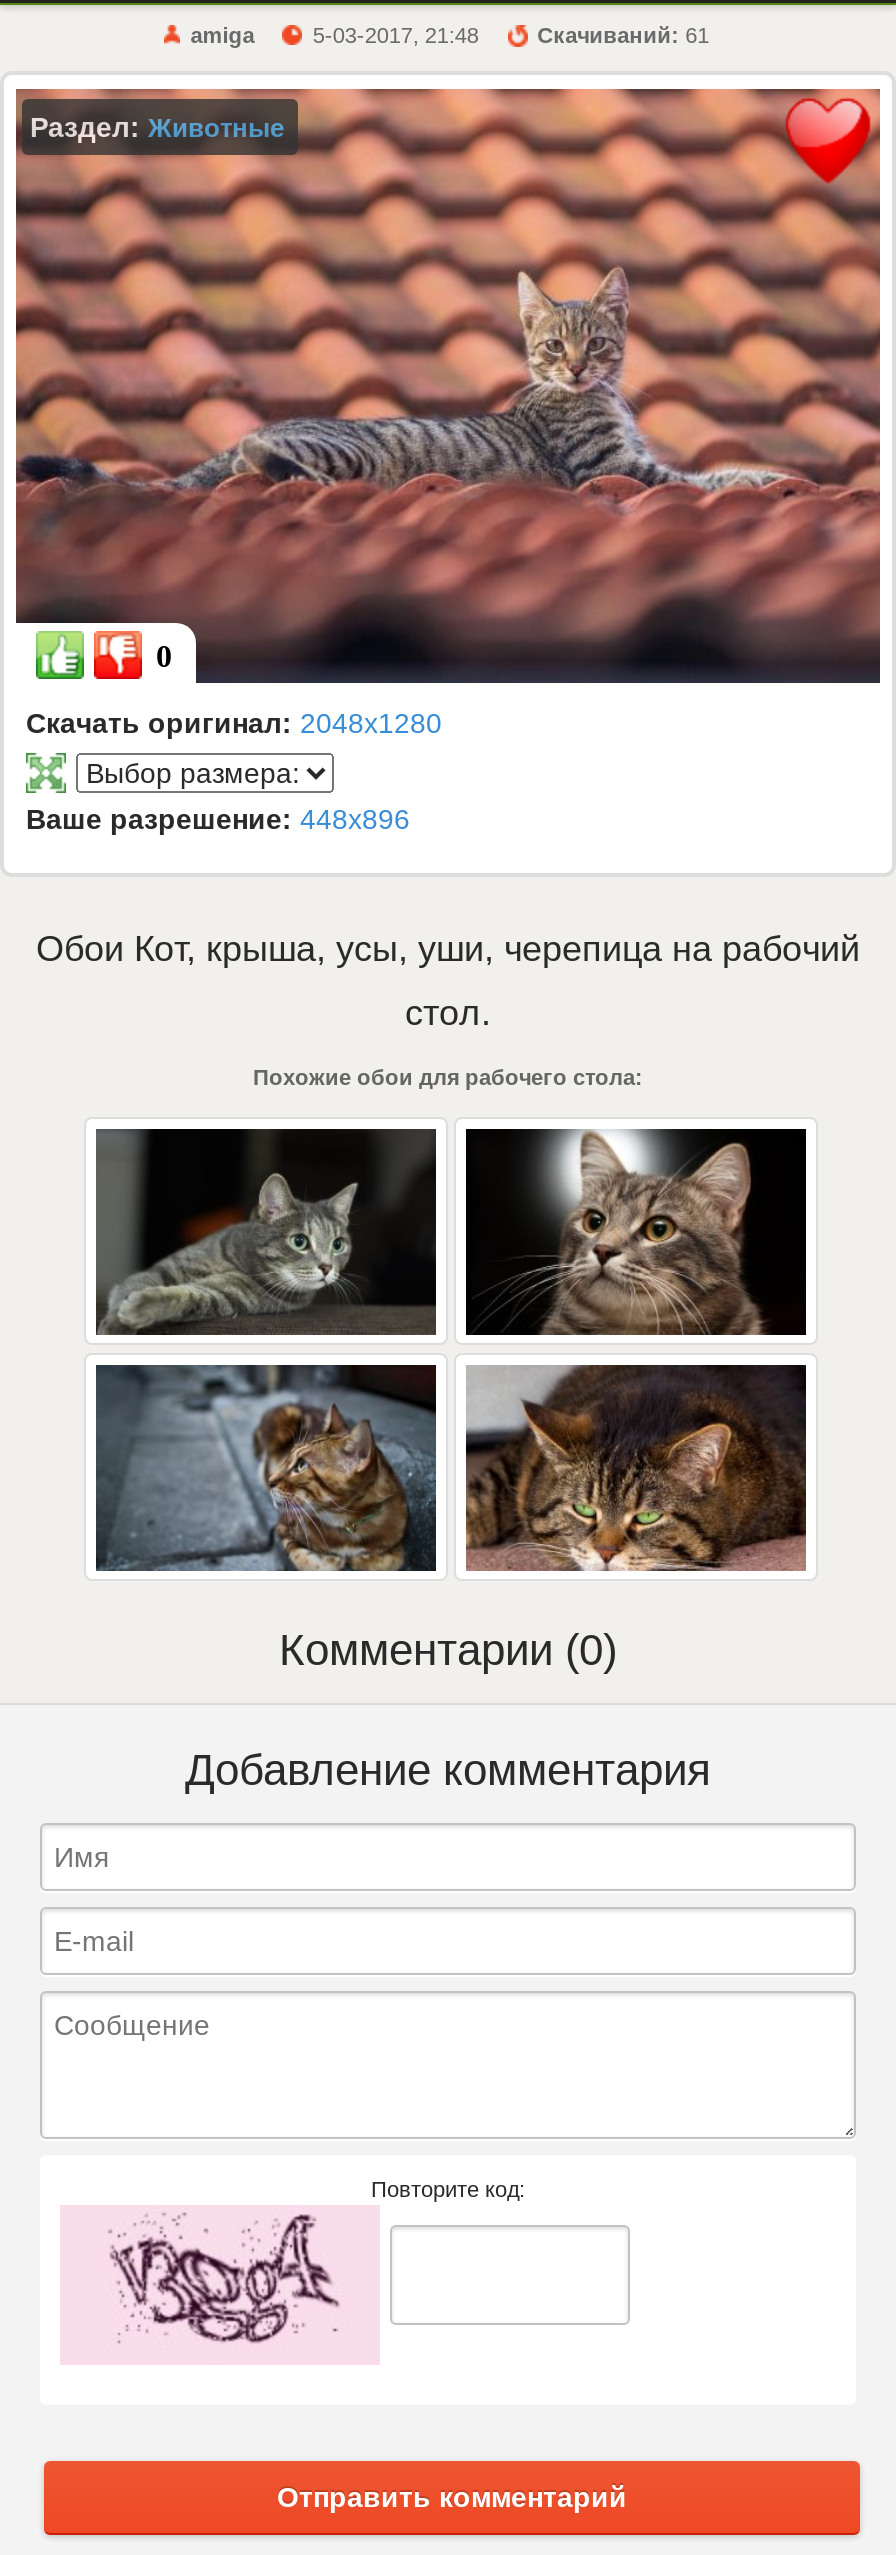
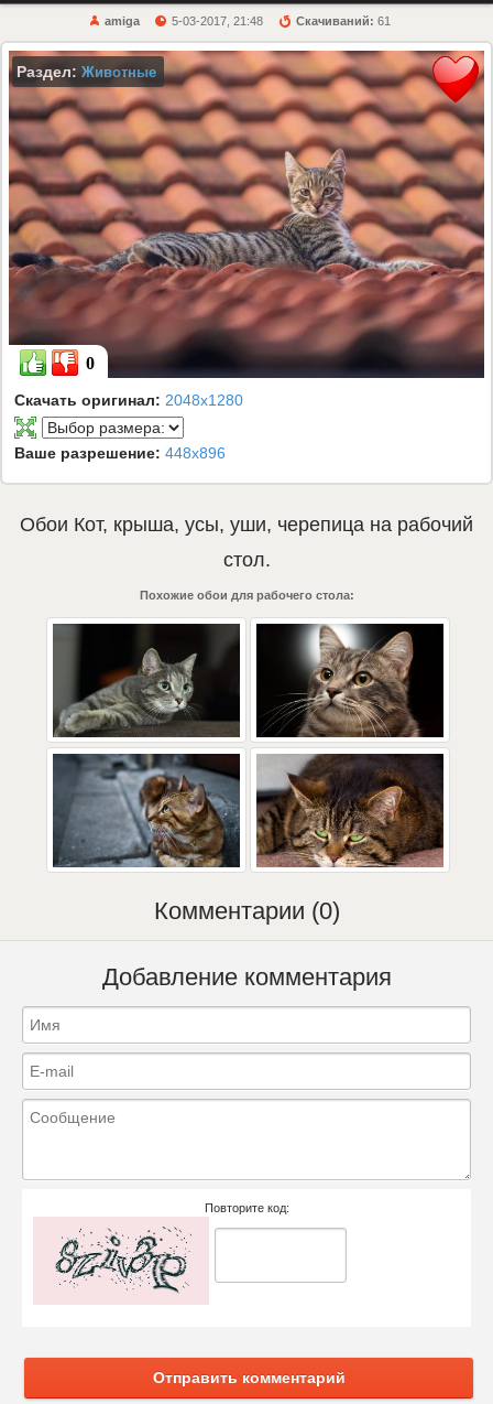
[102,2213,338,2345] [image] -> [55,1222,191,1294] [image]

